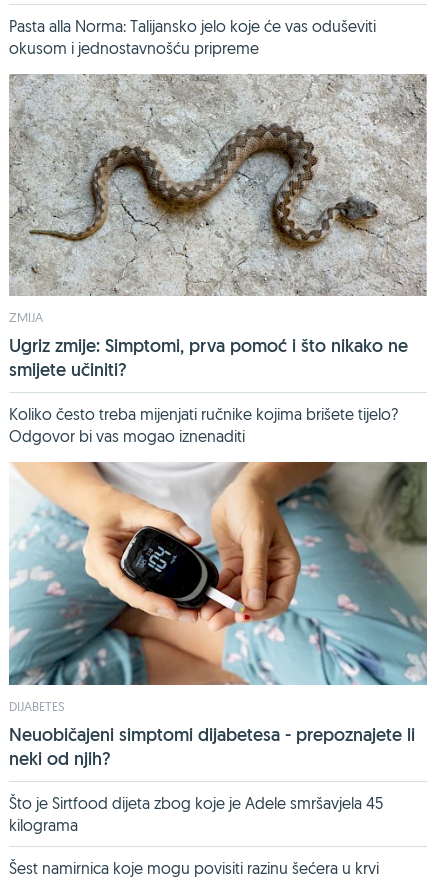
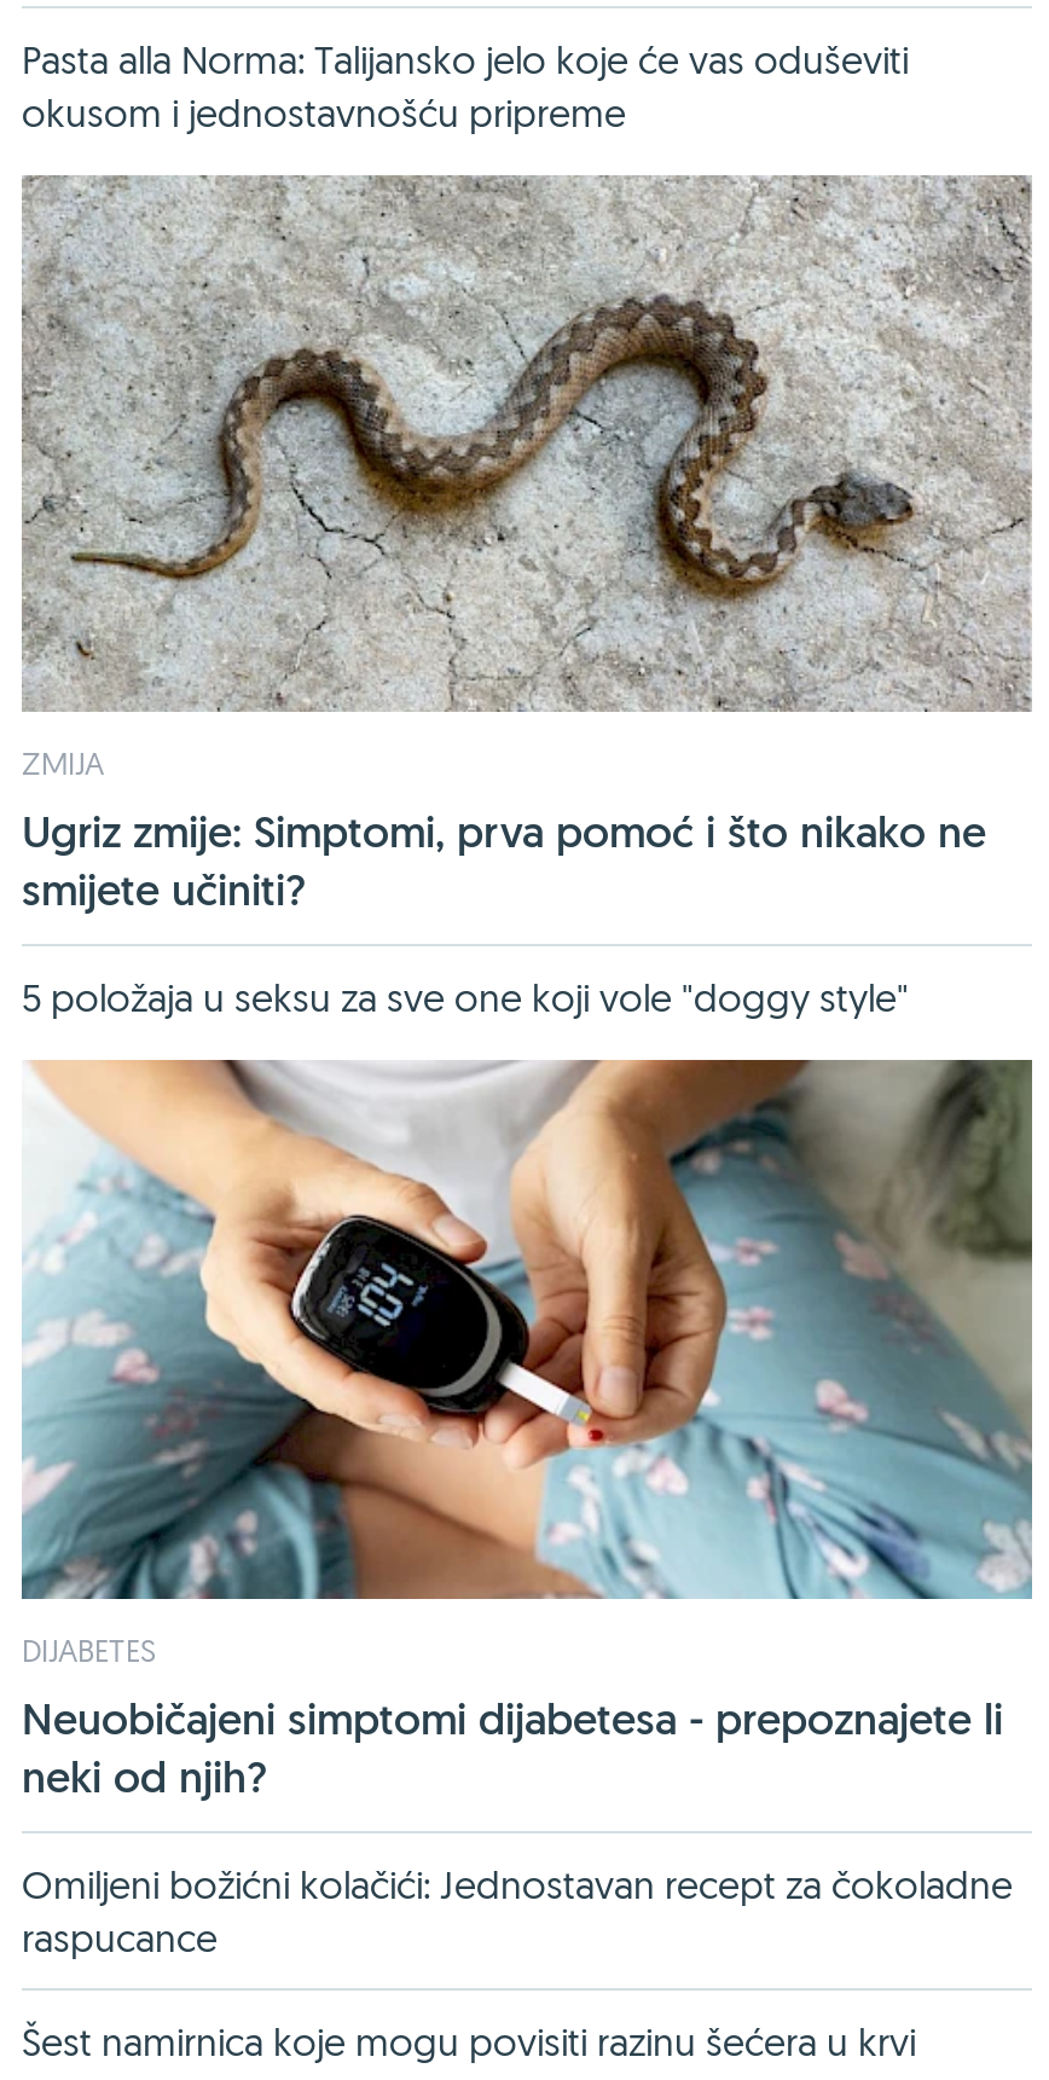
[9,404,398,446] Koliko često treba mijenjati ručnike kojima brišete tijelo? | Odgovor bi vas mogao iznenaditi -> [22,974,909,1022] 5 položaja u seksu za sve one koji vole "doggy style"
[9,793,383,835] Što je Sirtfood dijeta zbog koje je Adele smršavjela 45 | kilograma -> [22,1861,1013,1963] Omiljeni božićni kolačići: Jednostavan recept za čokoladne | raspucance

